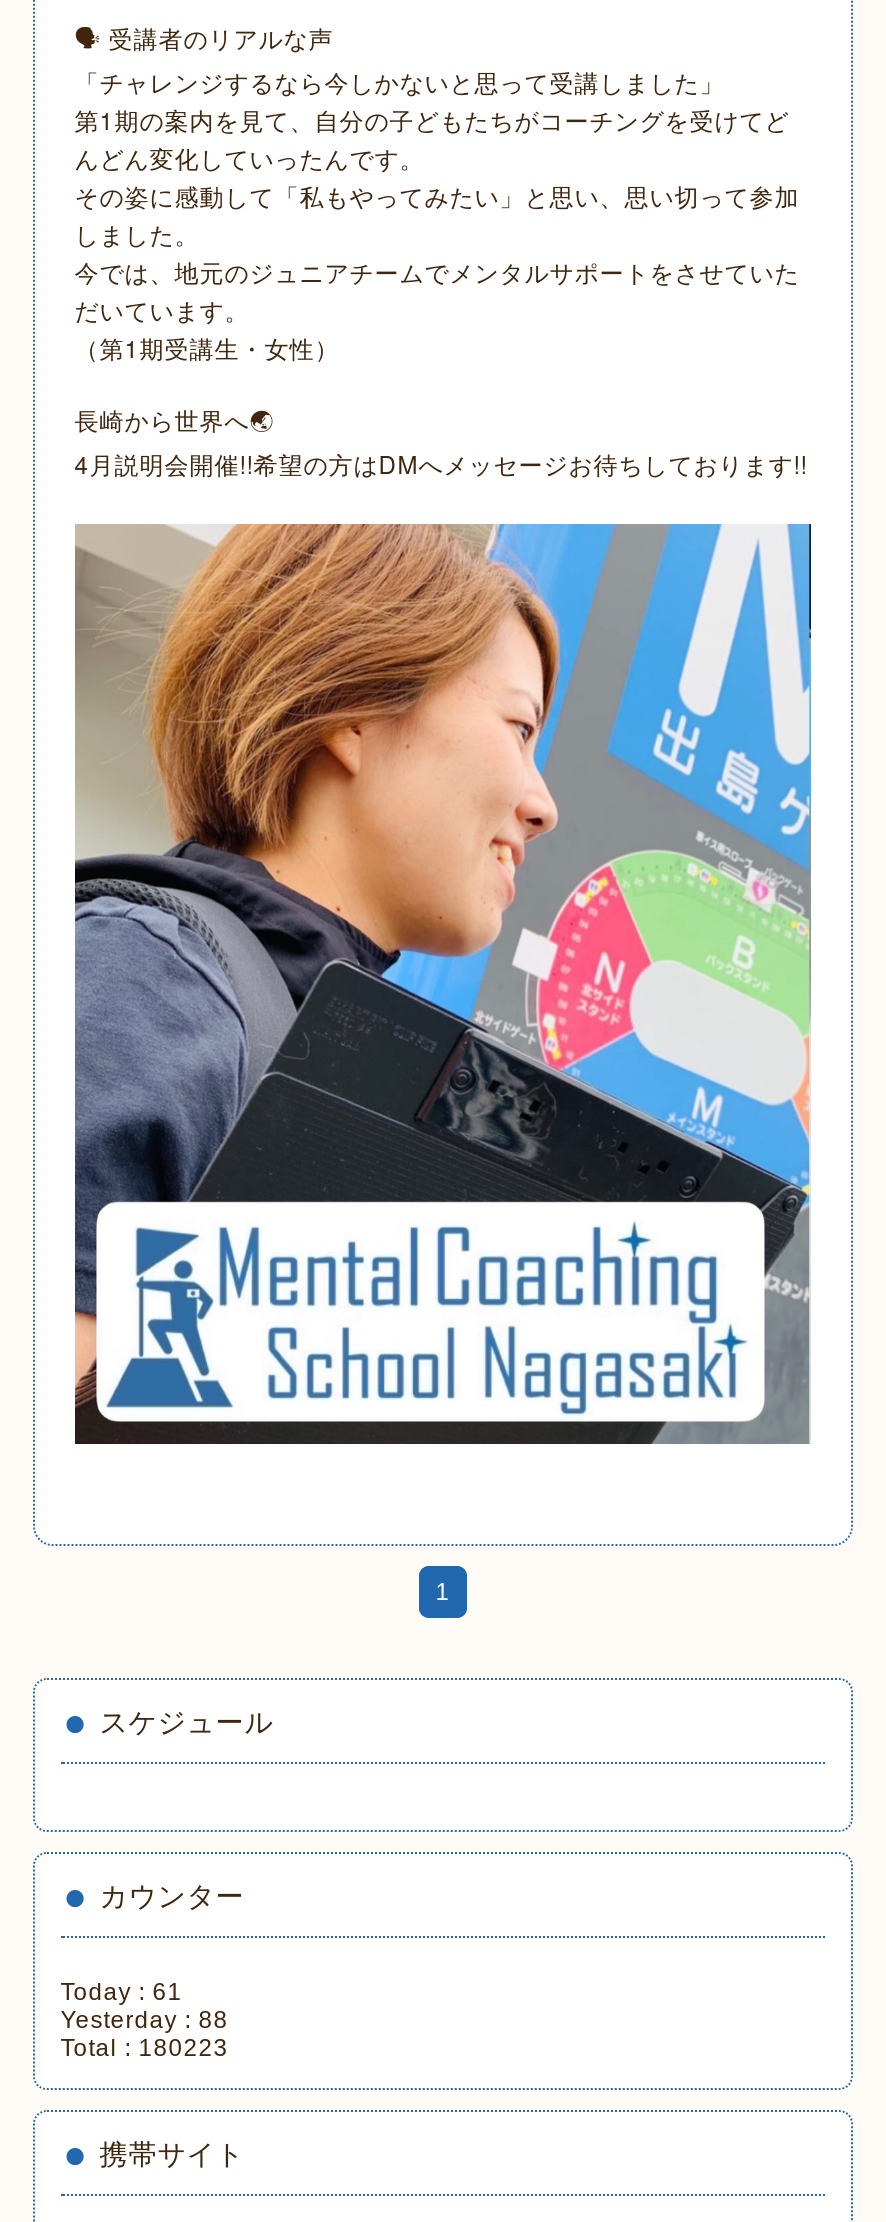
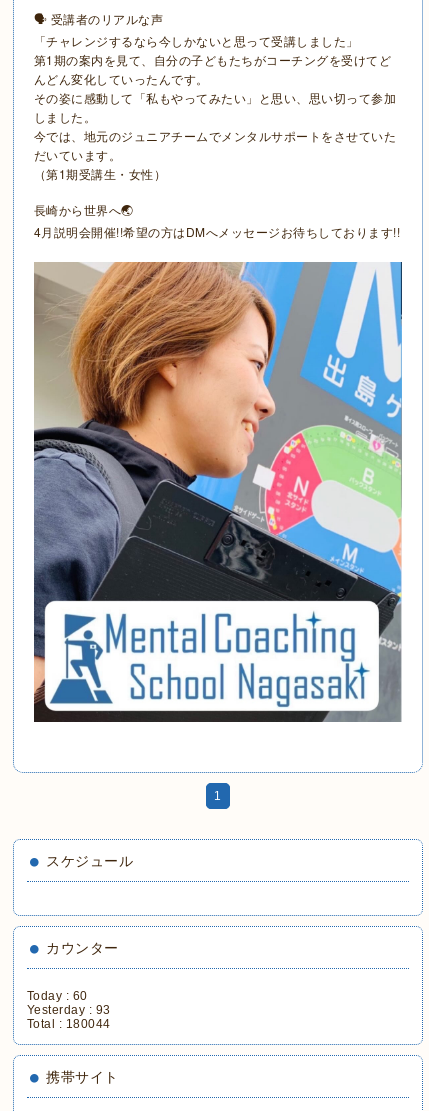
[61,1978,183,2006] Today : 61 -> [27,989,88,1003] Today : 60
[61,2006,229,2034] Yesterday : 88 -> [27,1003,111,1017] Yesterday : 93
[61,2034,229,2062] Total : 180223 -> [27,1017,111,1031] Total : 180044

